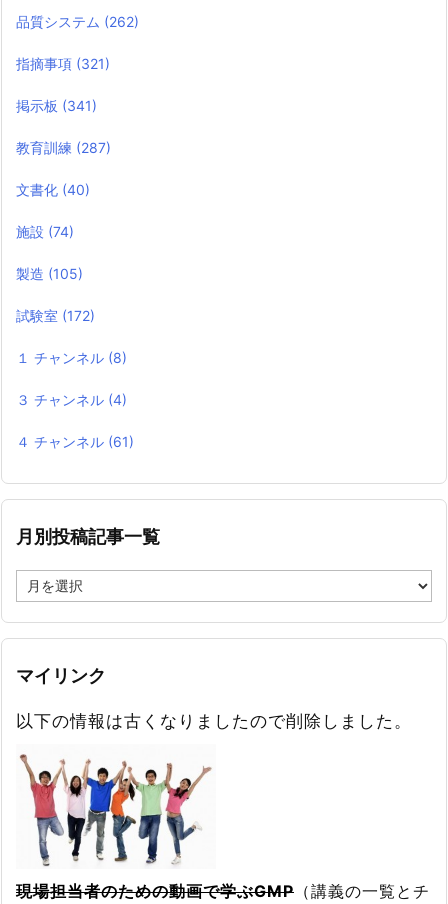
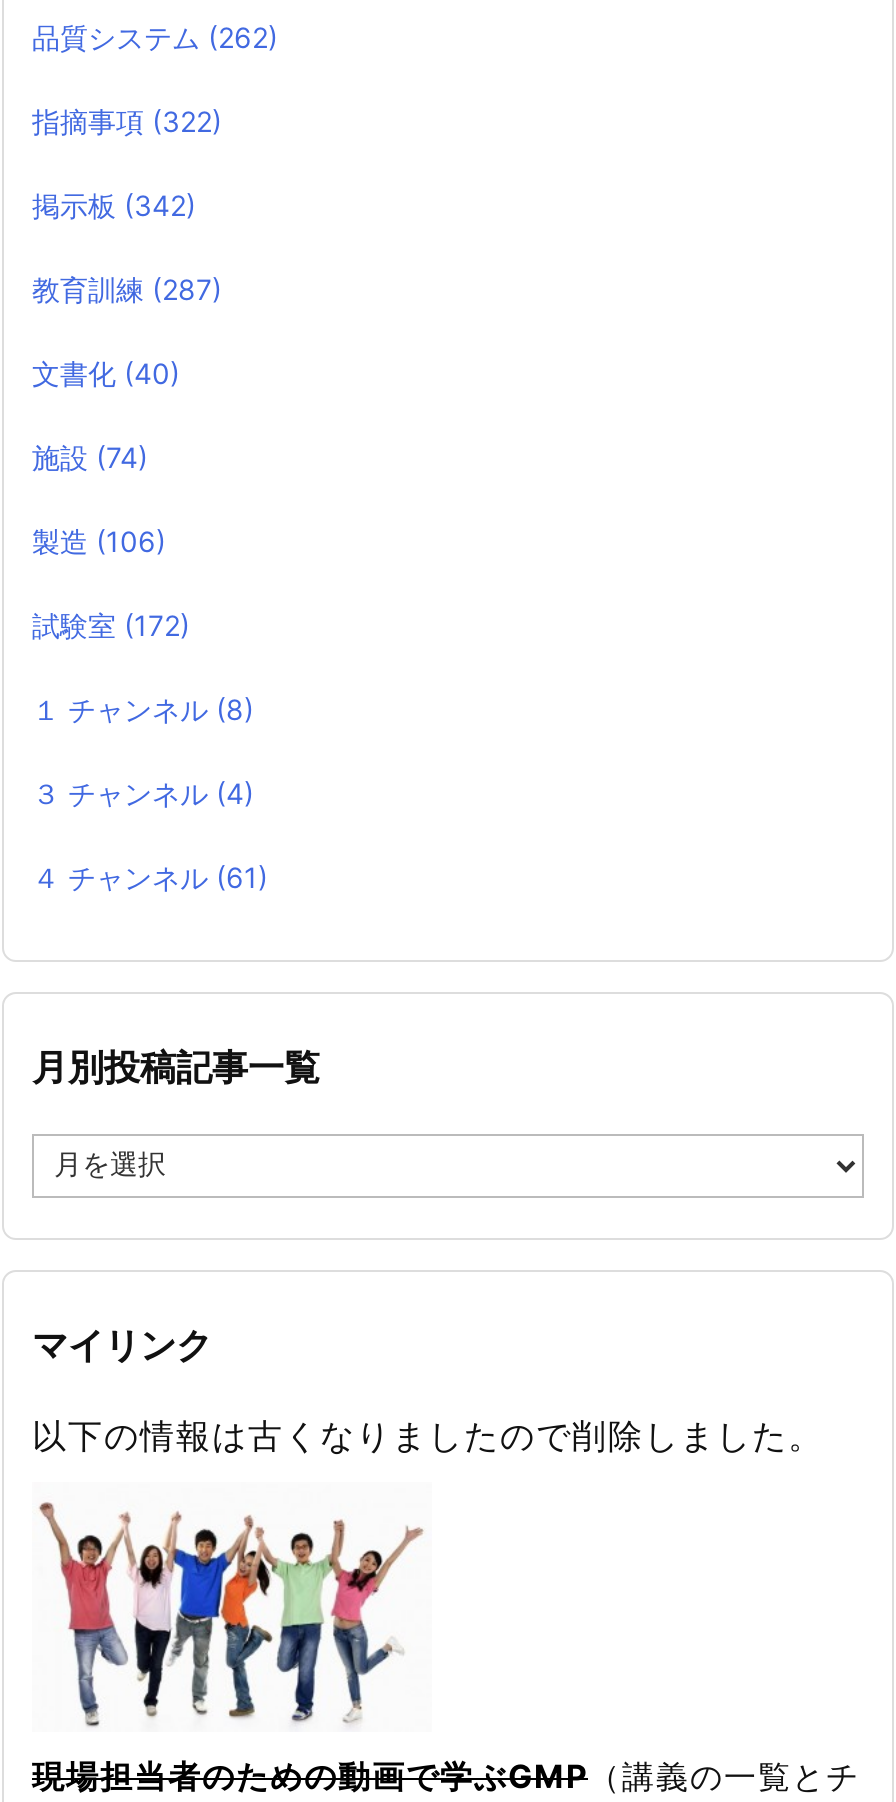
[16,55,110,72] 指摘事項(321) -> [32,104,222,138] 指摘事項(322)
[16,97,97,114] 掲示板(341) -> [32,188,196,222] 掲示板(342)
[16,265,83,282] 製造(105) -> [32,524,166,558] 製造(106)

